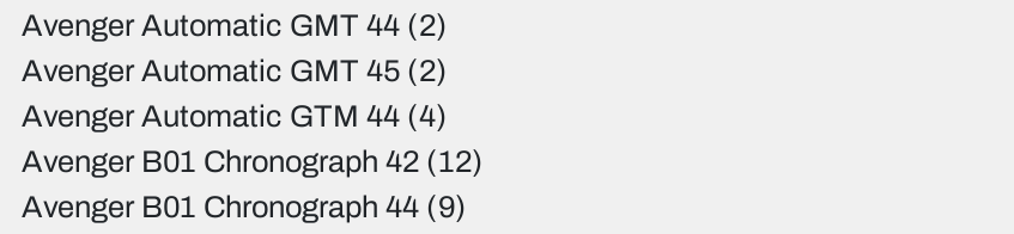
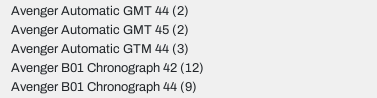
[22,100,448,134] Avenger Automatic GTM 44 (4) -> [11,42,189,56] Avenger Automatic GTM 44 (3)

